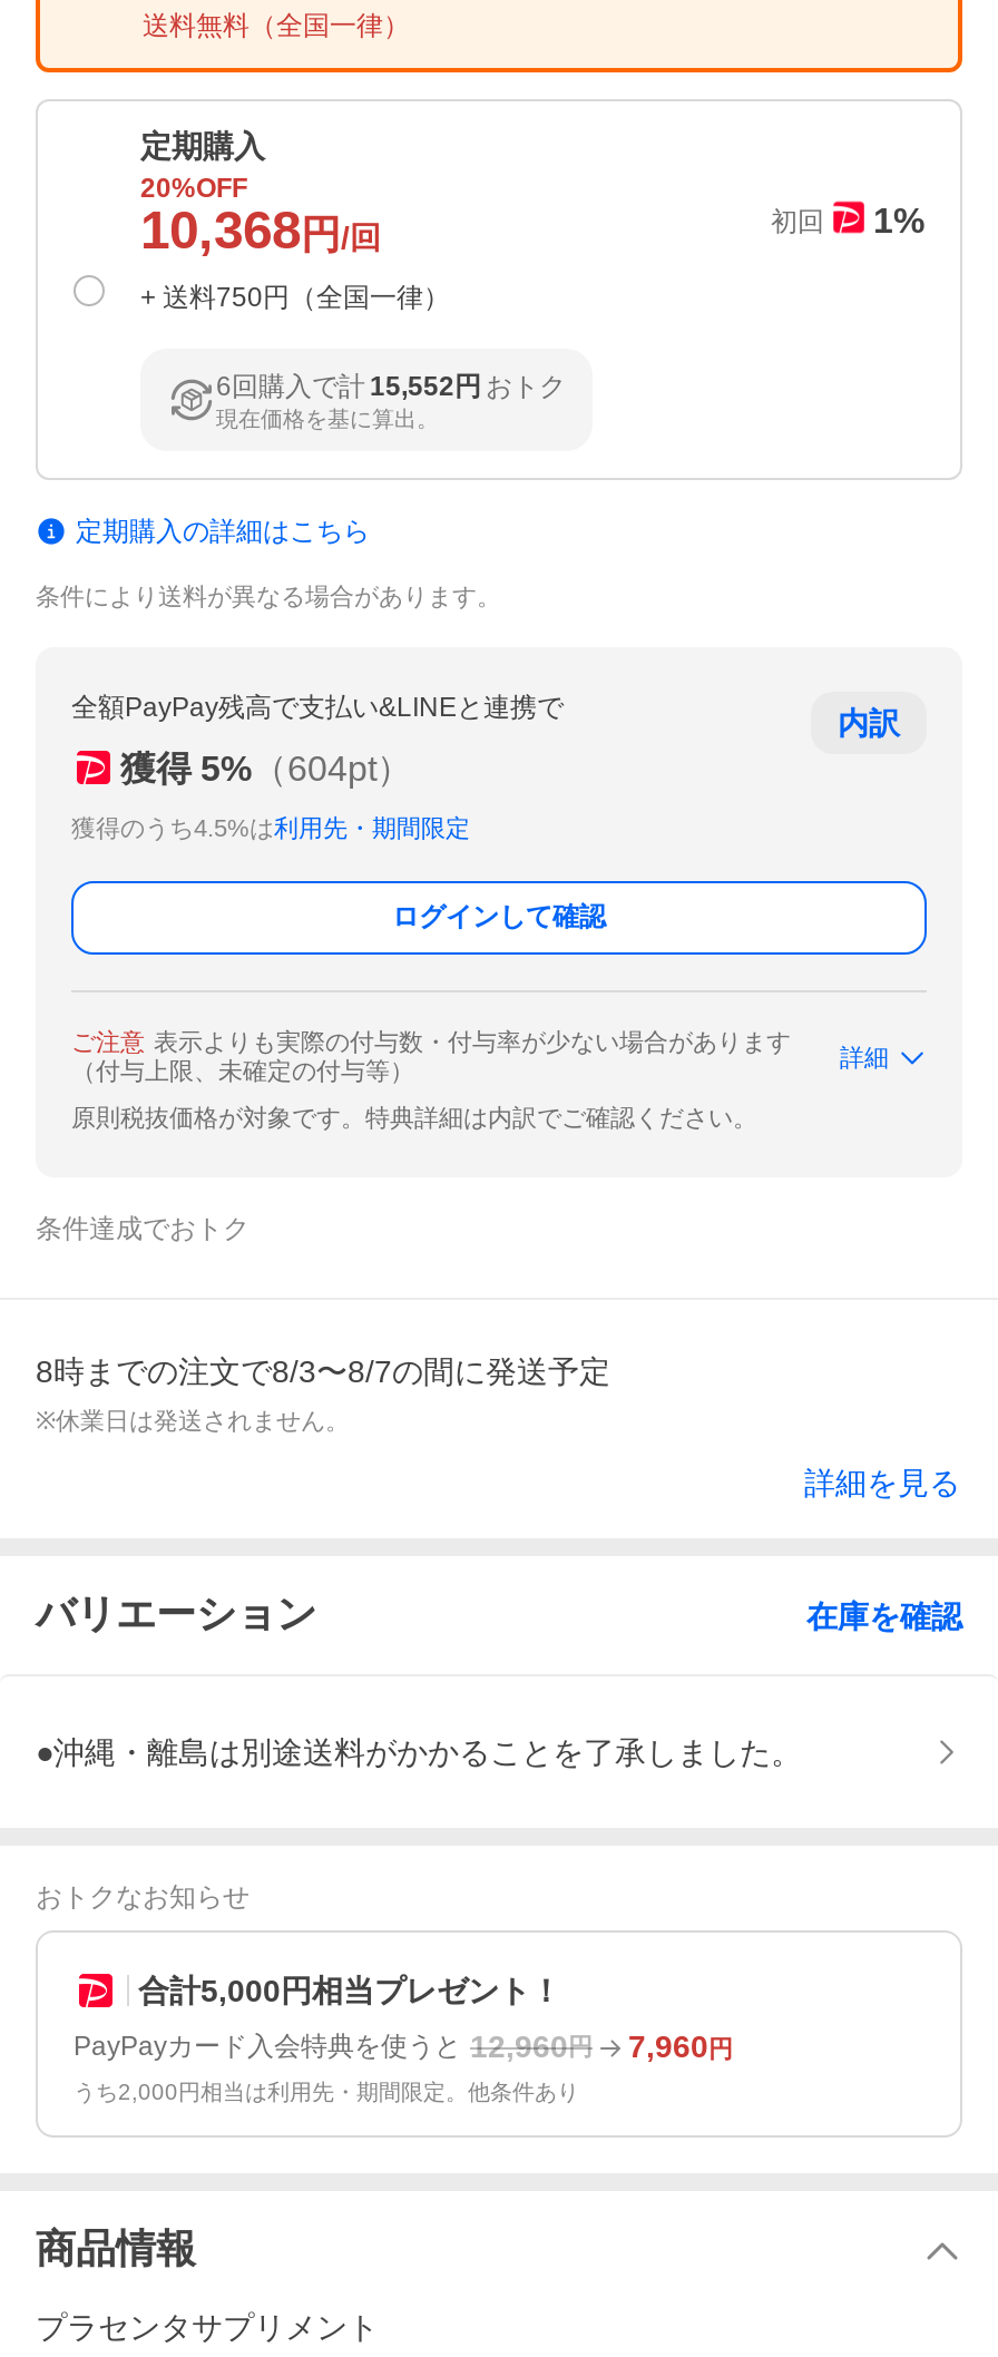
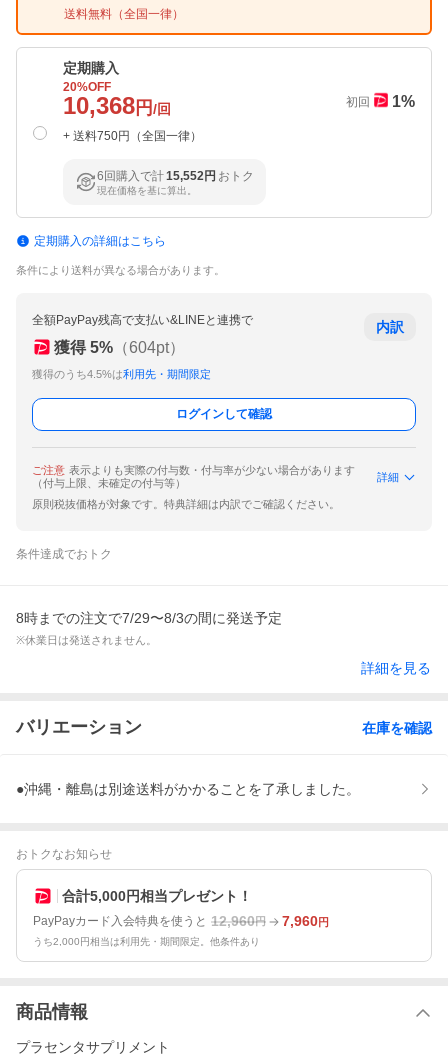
[36,1353,610,1389] 8時までの注文で8/3〜8/7の間に発送予定 -> [16,610,282,626] 8時までの注文で7/29〜8/3の間に発送予定

